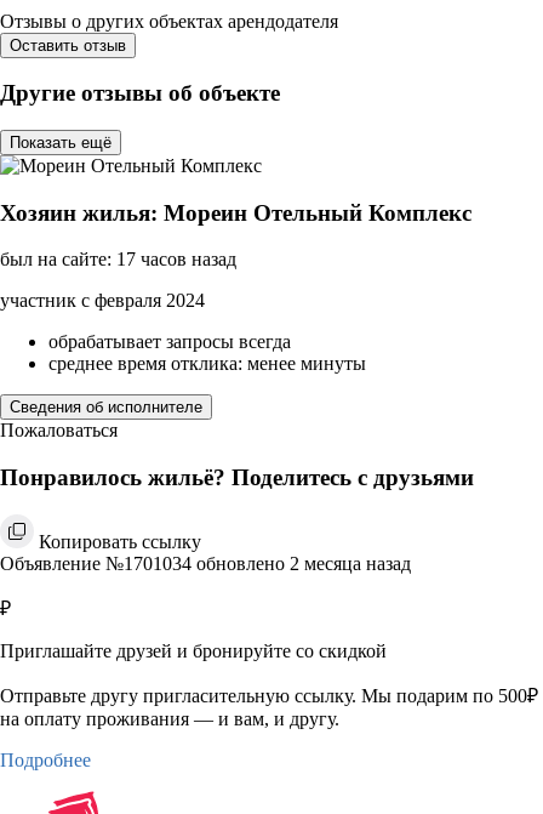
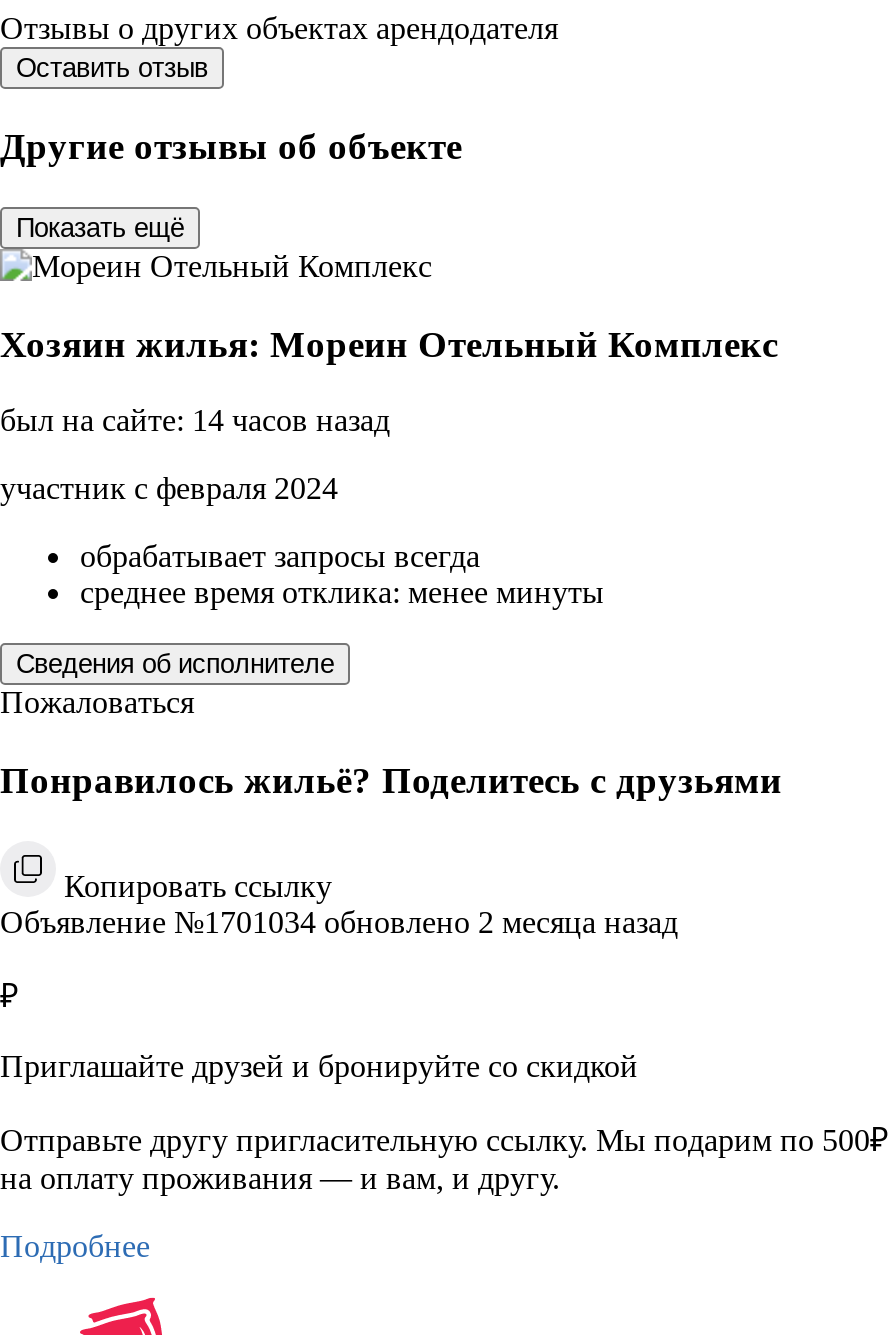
[0,249,236,270] был на сайте: 17 часов назад -> [0,404,390,438] был на сайте: 14 часов назад

